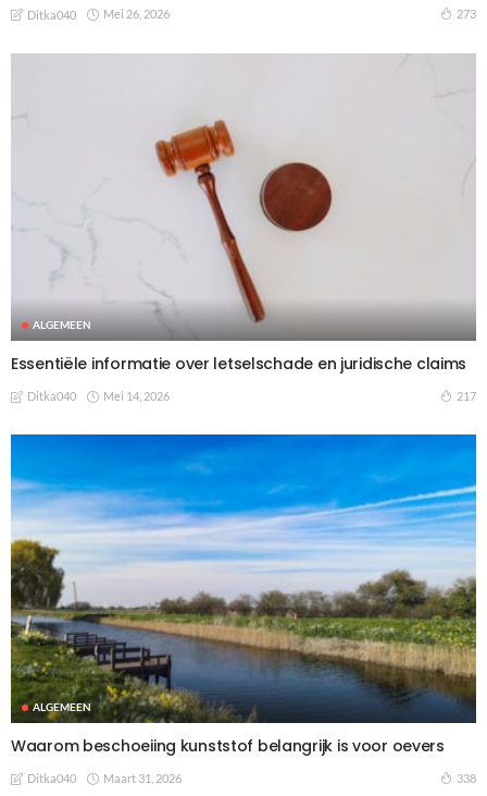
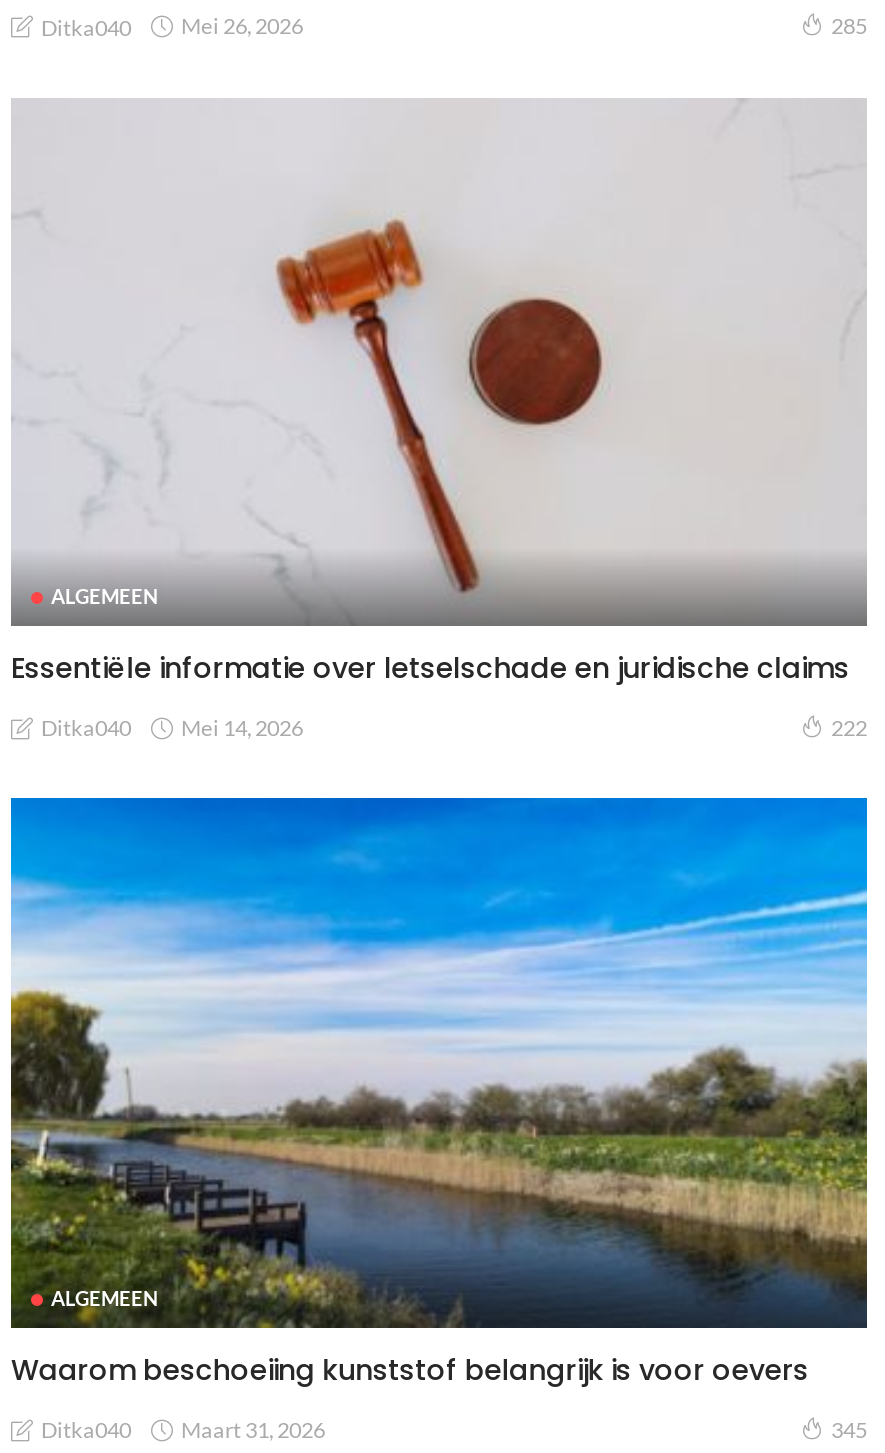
[457,7,476,21] 273 -> [831,13,867,39] 285
[457,389,476,403] 217 -> [831,714,867,740] 222
[457,771,476,785] 338 -> [831,1416,867,1442] 345

